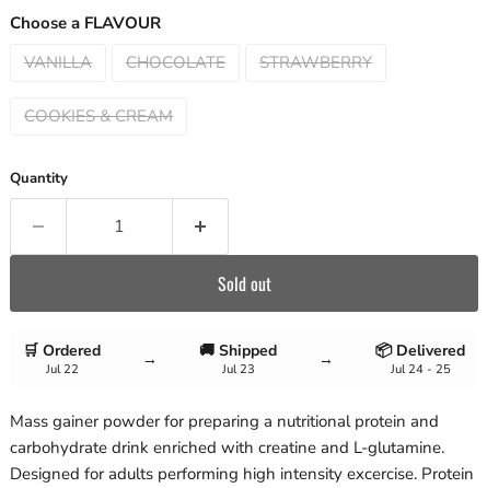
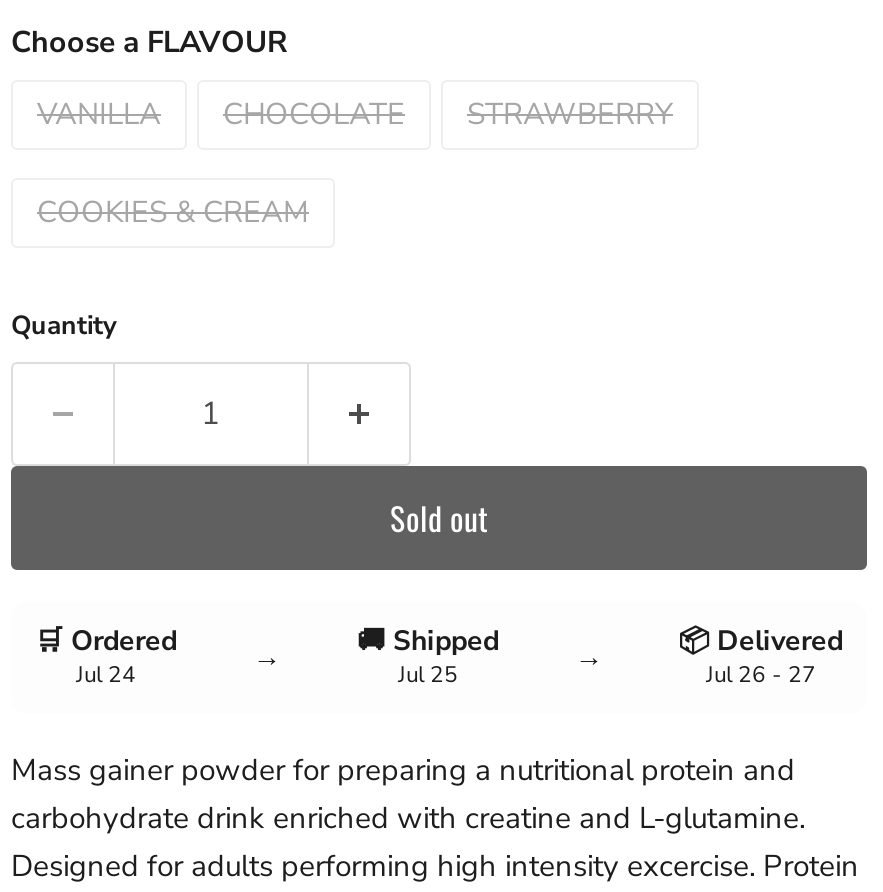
[45,361,78,377] Jul 22 -> [76,660,136,690] Jul 24
[222,361,254,377] Jul 23 -> [398,660,458,690] Jul 25
[390,361,450,377] Jul 24 - 25 -> [706,660,816,690] Jul 26 - 27

